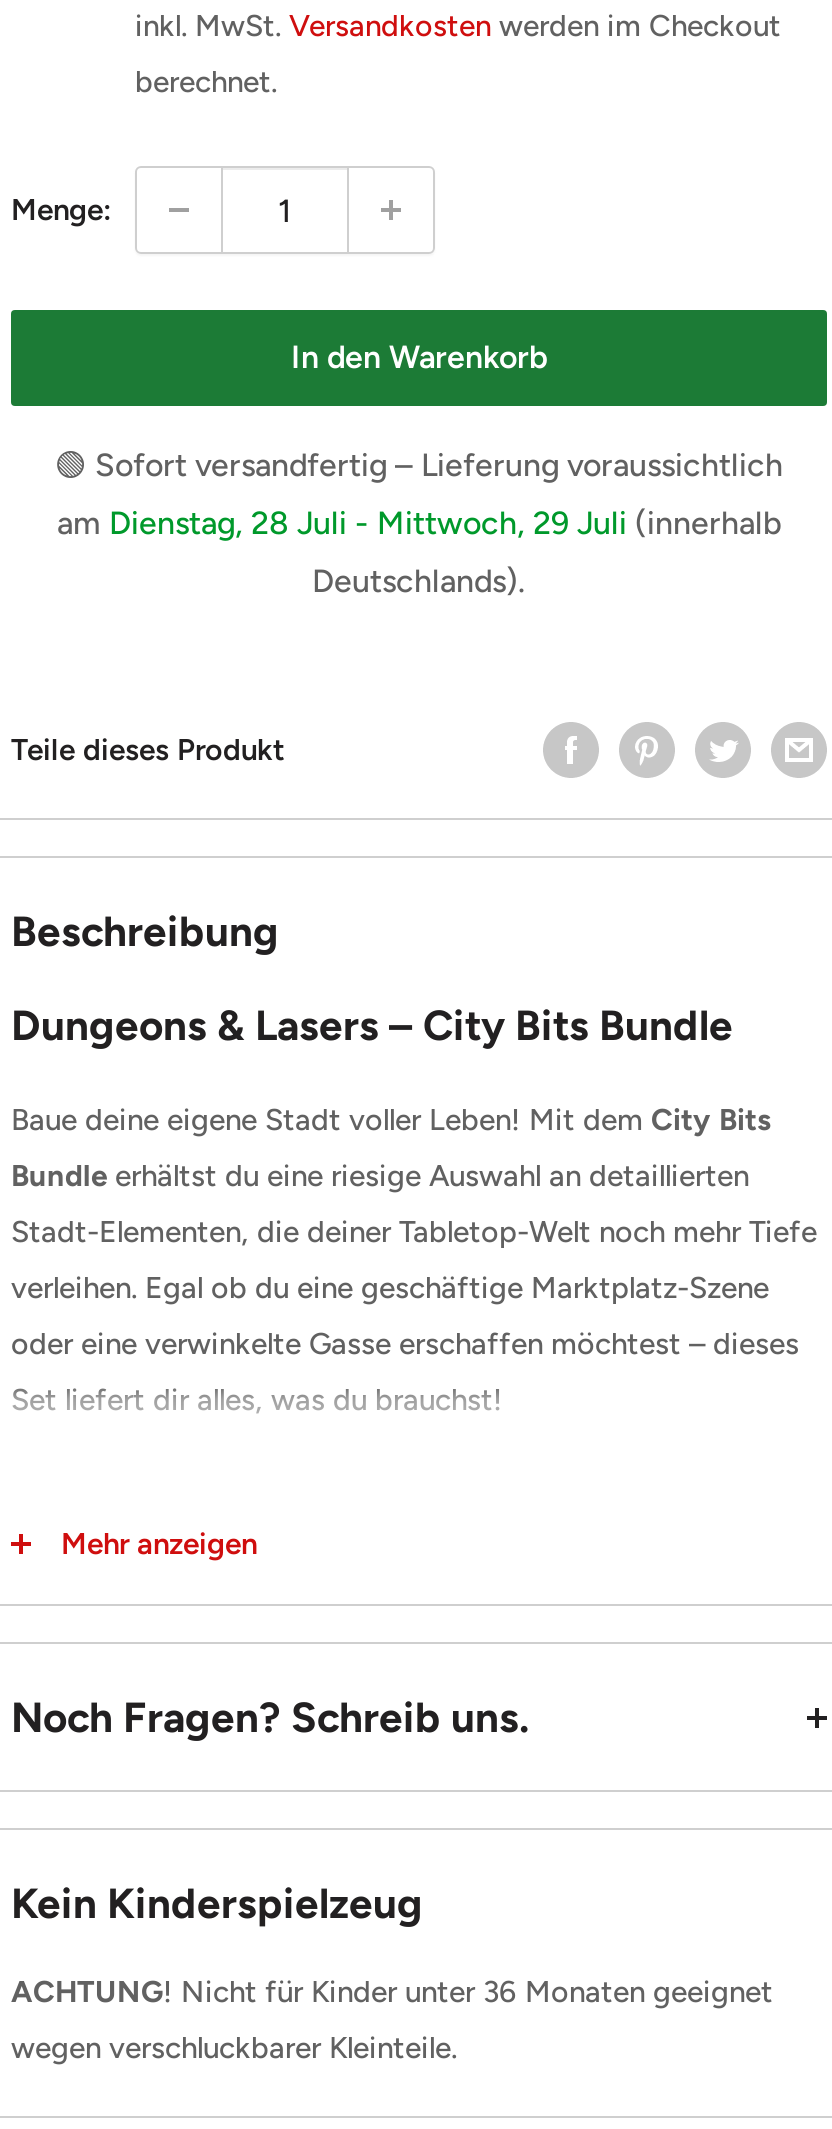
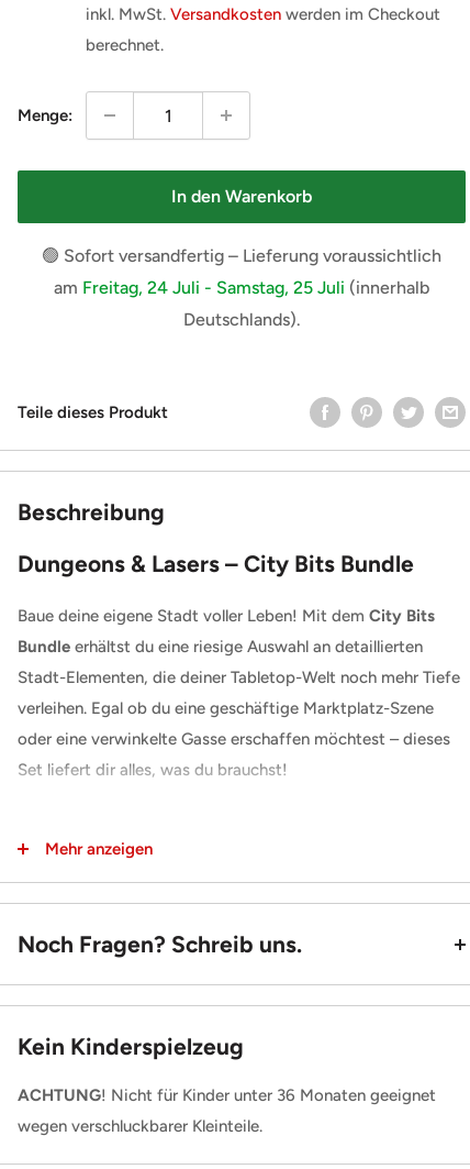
[57,504,781,542] am Dienstag, 28 Juli - Mittwoch, 29 Juli (innerhalb -> [54,277,429,298] am Freitag, 24 Juli - Samstag, 25 Juli (innerhalb

